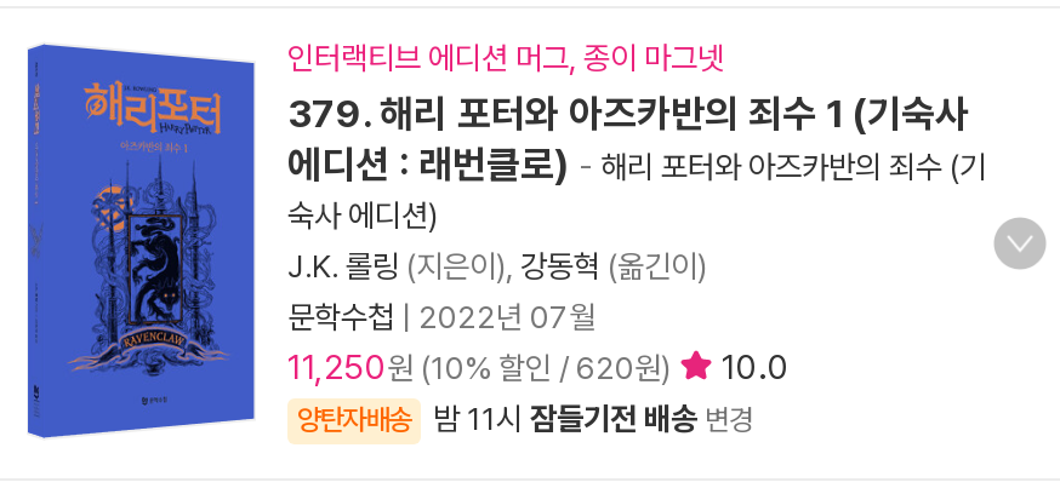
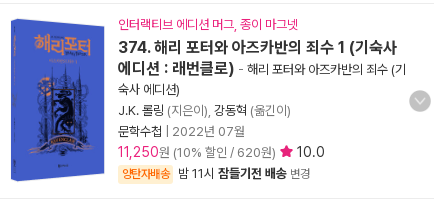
[287,91,969,137] 379. 해리 포터와 아즈카반의 죄수 1 (기숙사 -> [118,38,397,57] 374. 해리 포터와 아즈카반의 죄수 1 (기숙사

